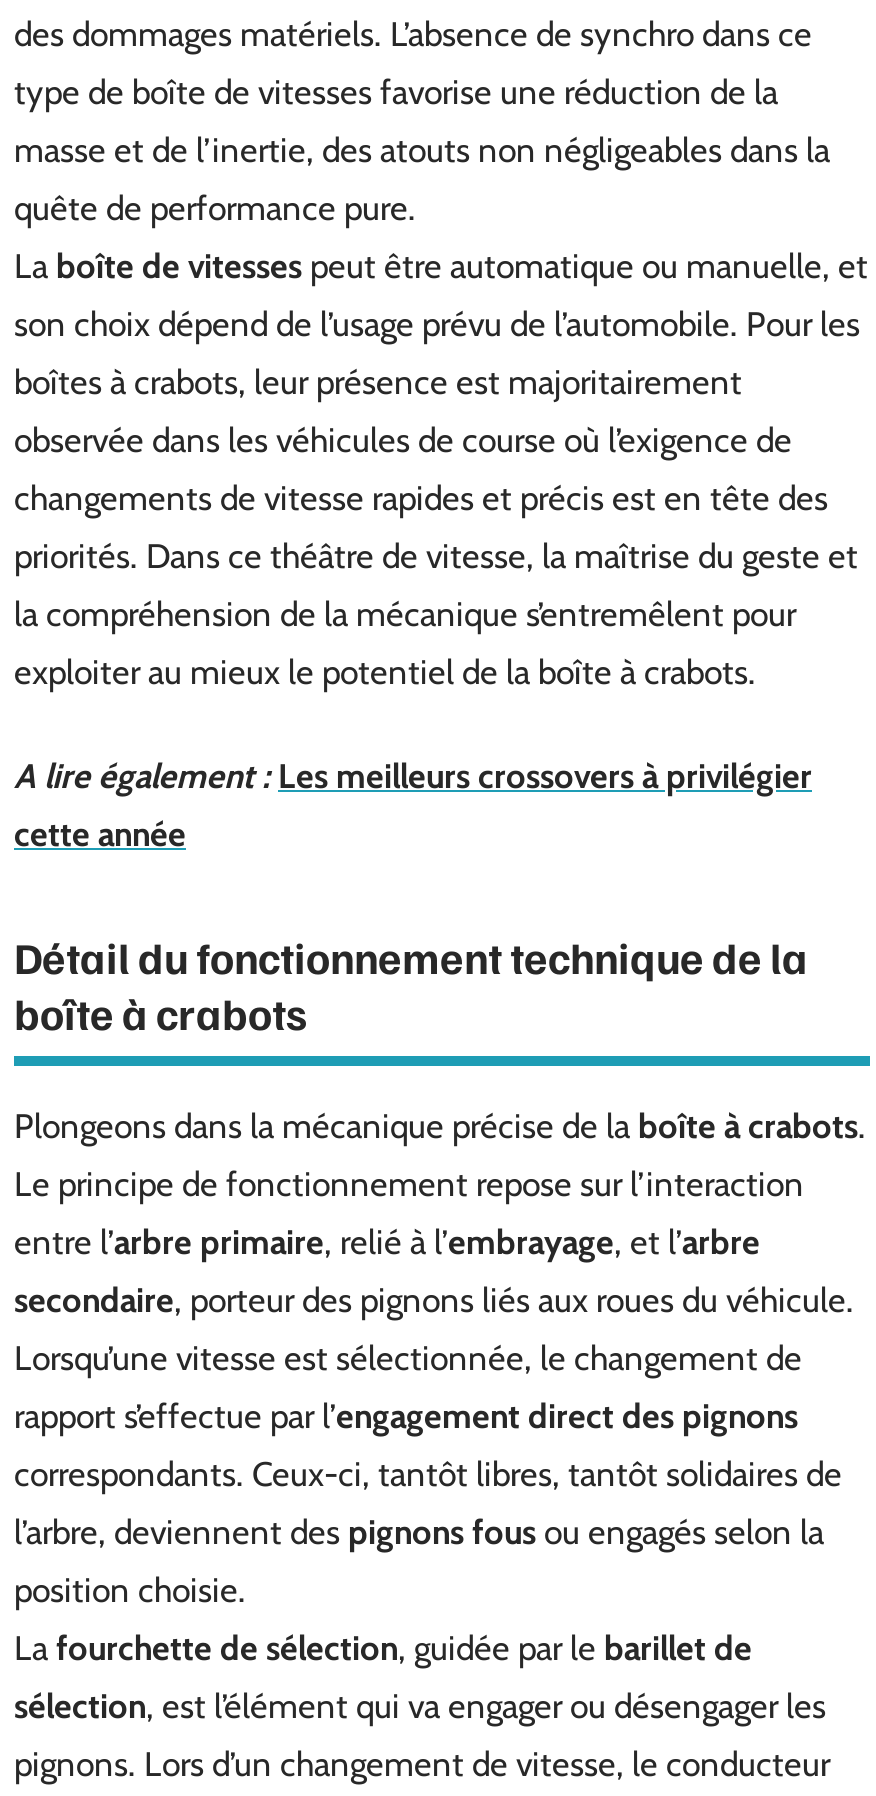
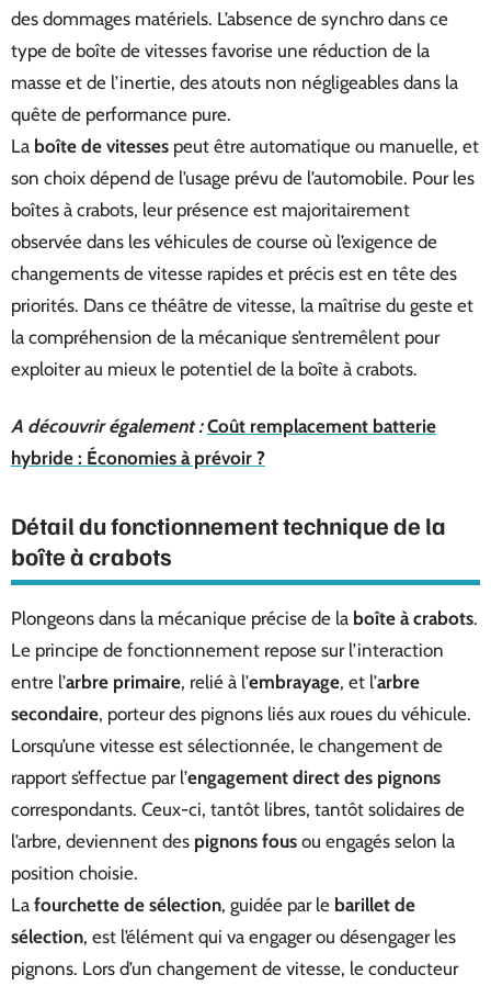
[14,755,812,853] A lire également : Les meilleurs crossovers à privilégier | cette année -> [11,414,436,468] A découvrir également : Coût remplacement batterie | hybride : Économies à prévoir ?

